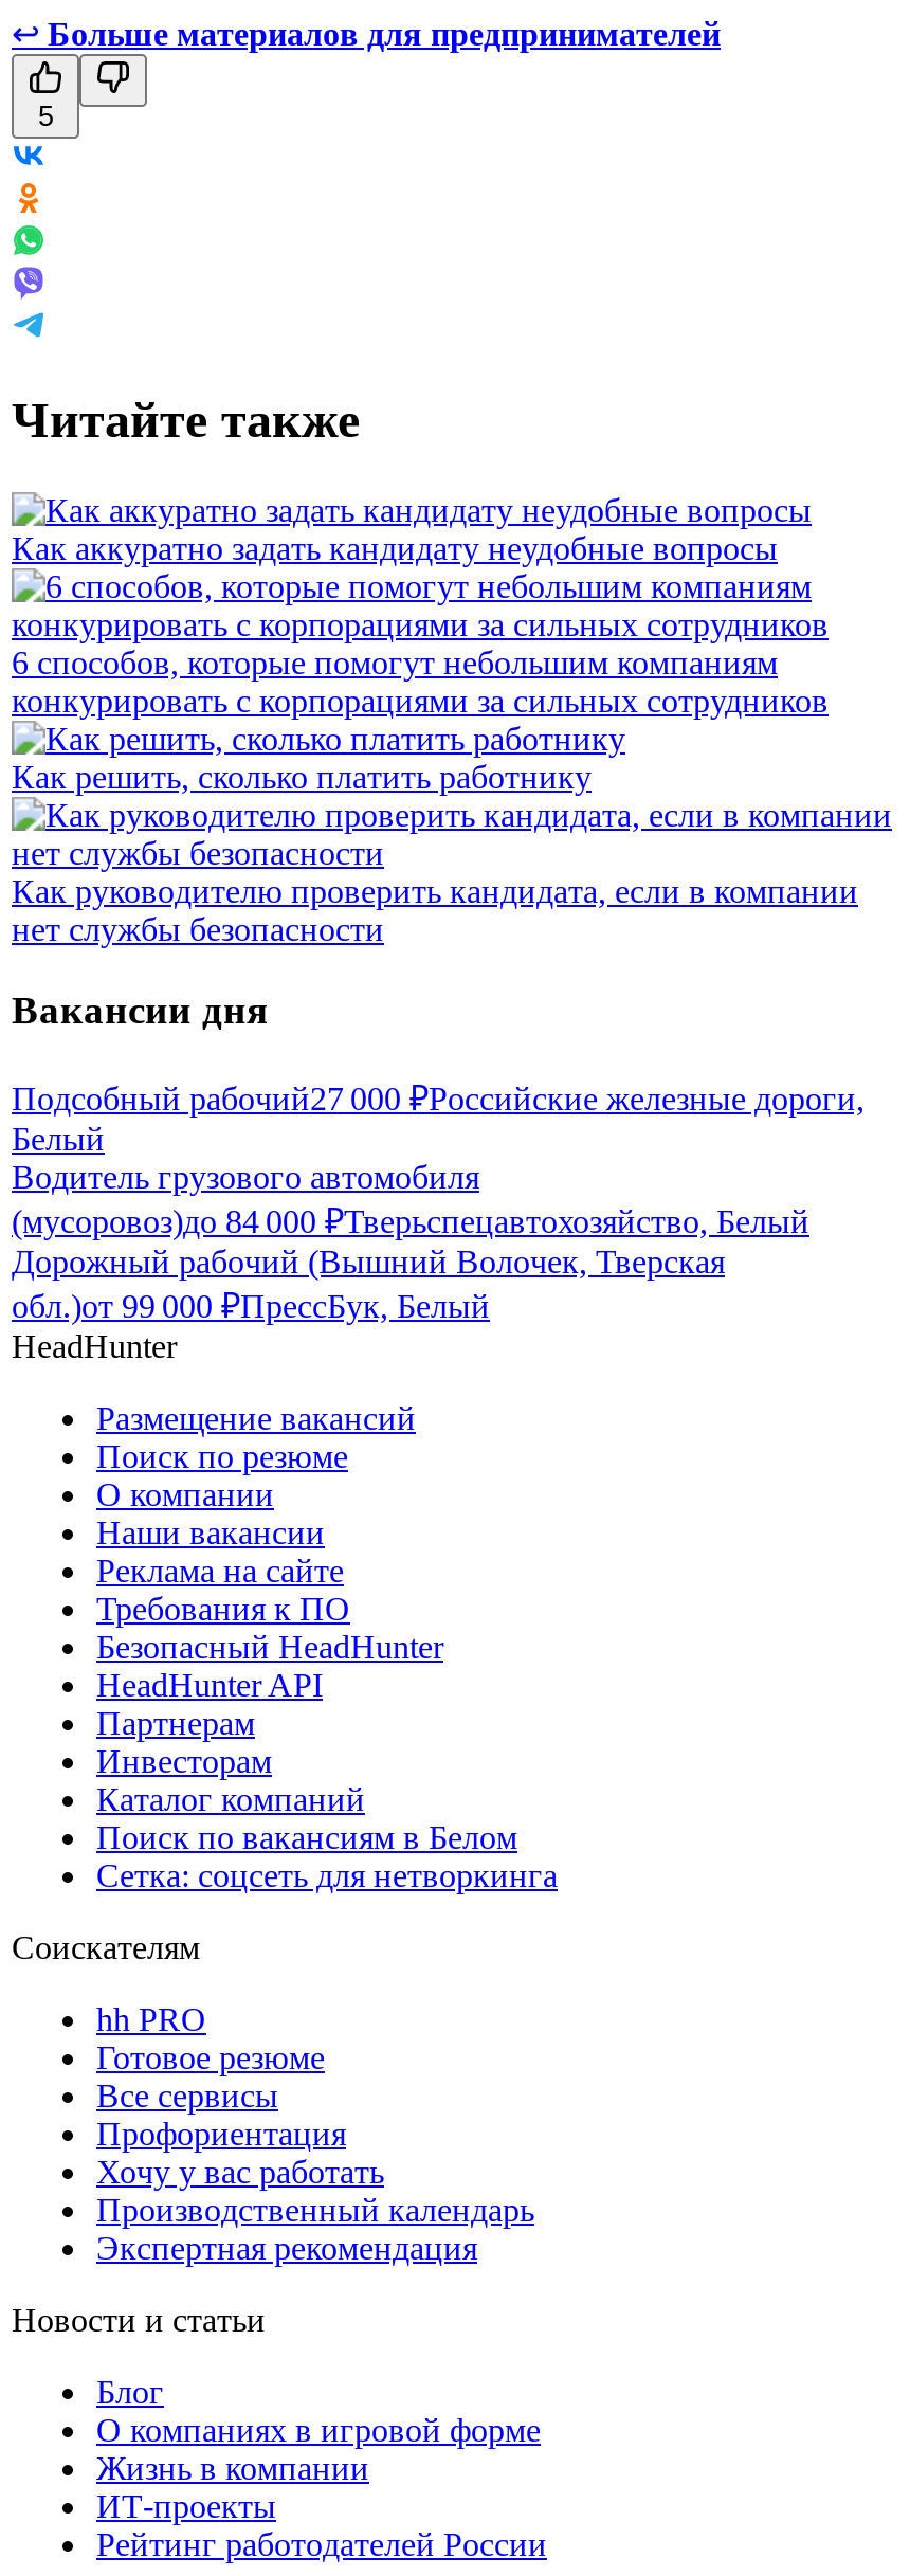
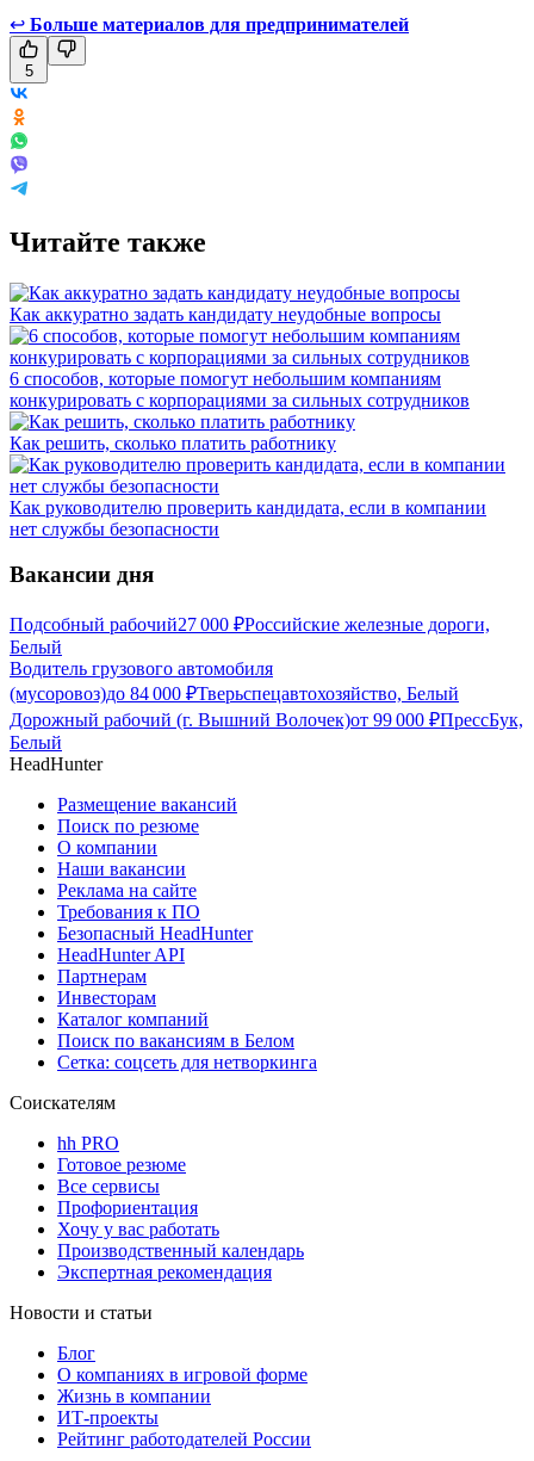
[12,1244,725,1324] Дорожный рабочий (Вышний Волочек, Тверская | обл.)от 99 000 ₽ПрессБук, Белый -> [10,710,523,753] Дорожный рабочий (г. Вышний Волочек)от 99 000 ₽ПрессБук, | Белый

